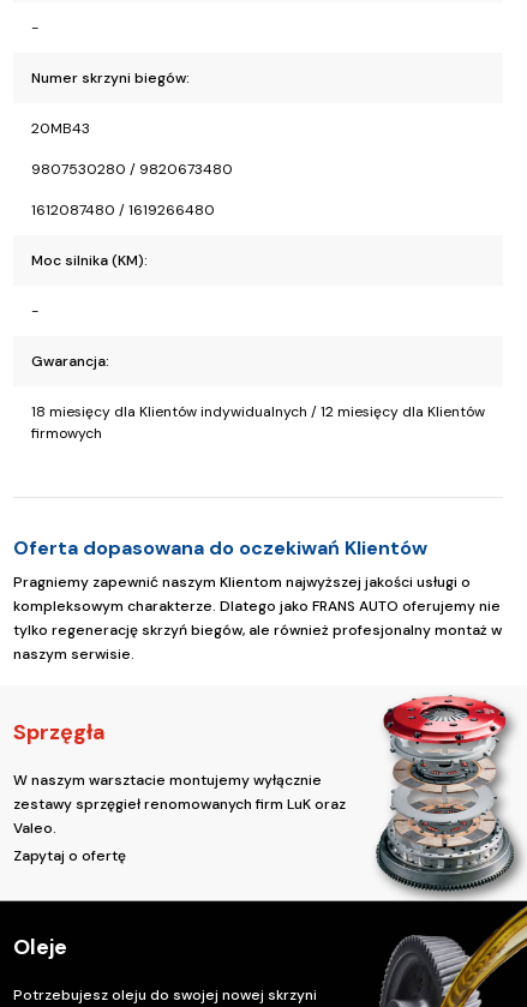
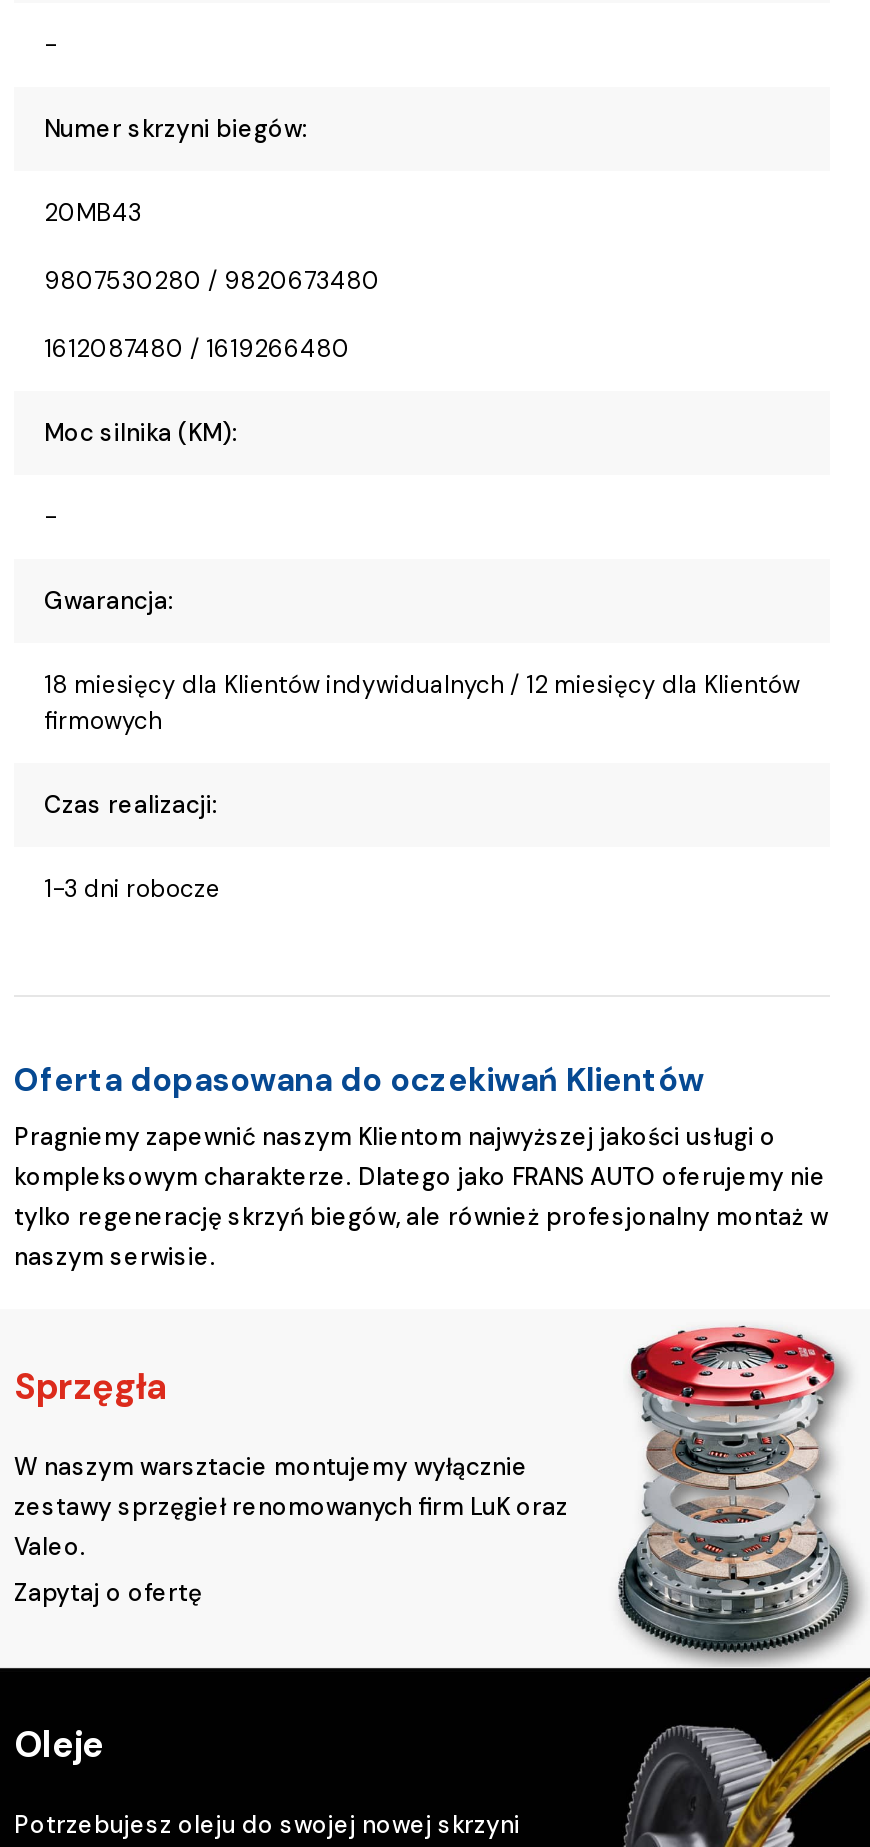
none -> [44,790,220,906] Czas realizacji: | 1-3 dni robocze

